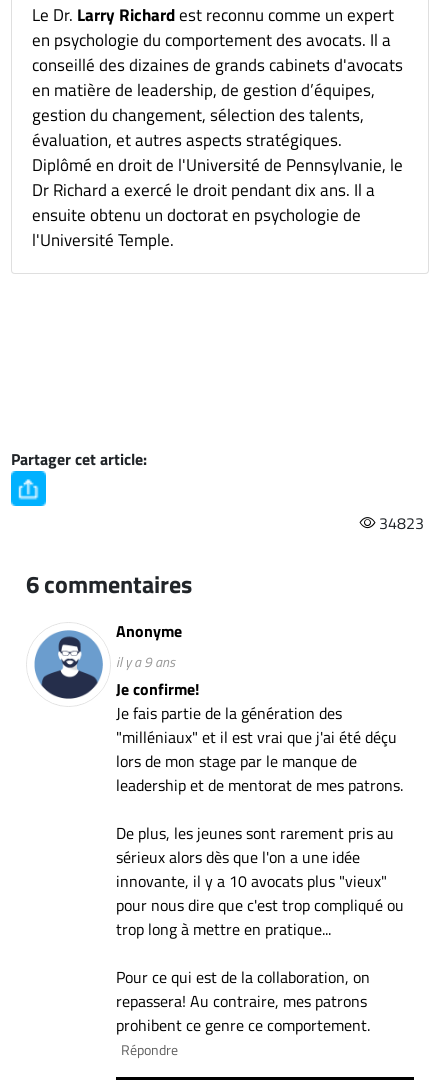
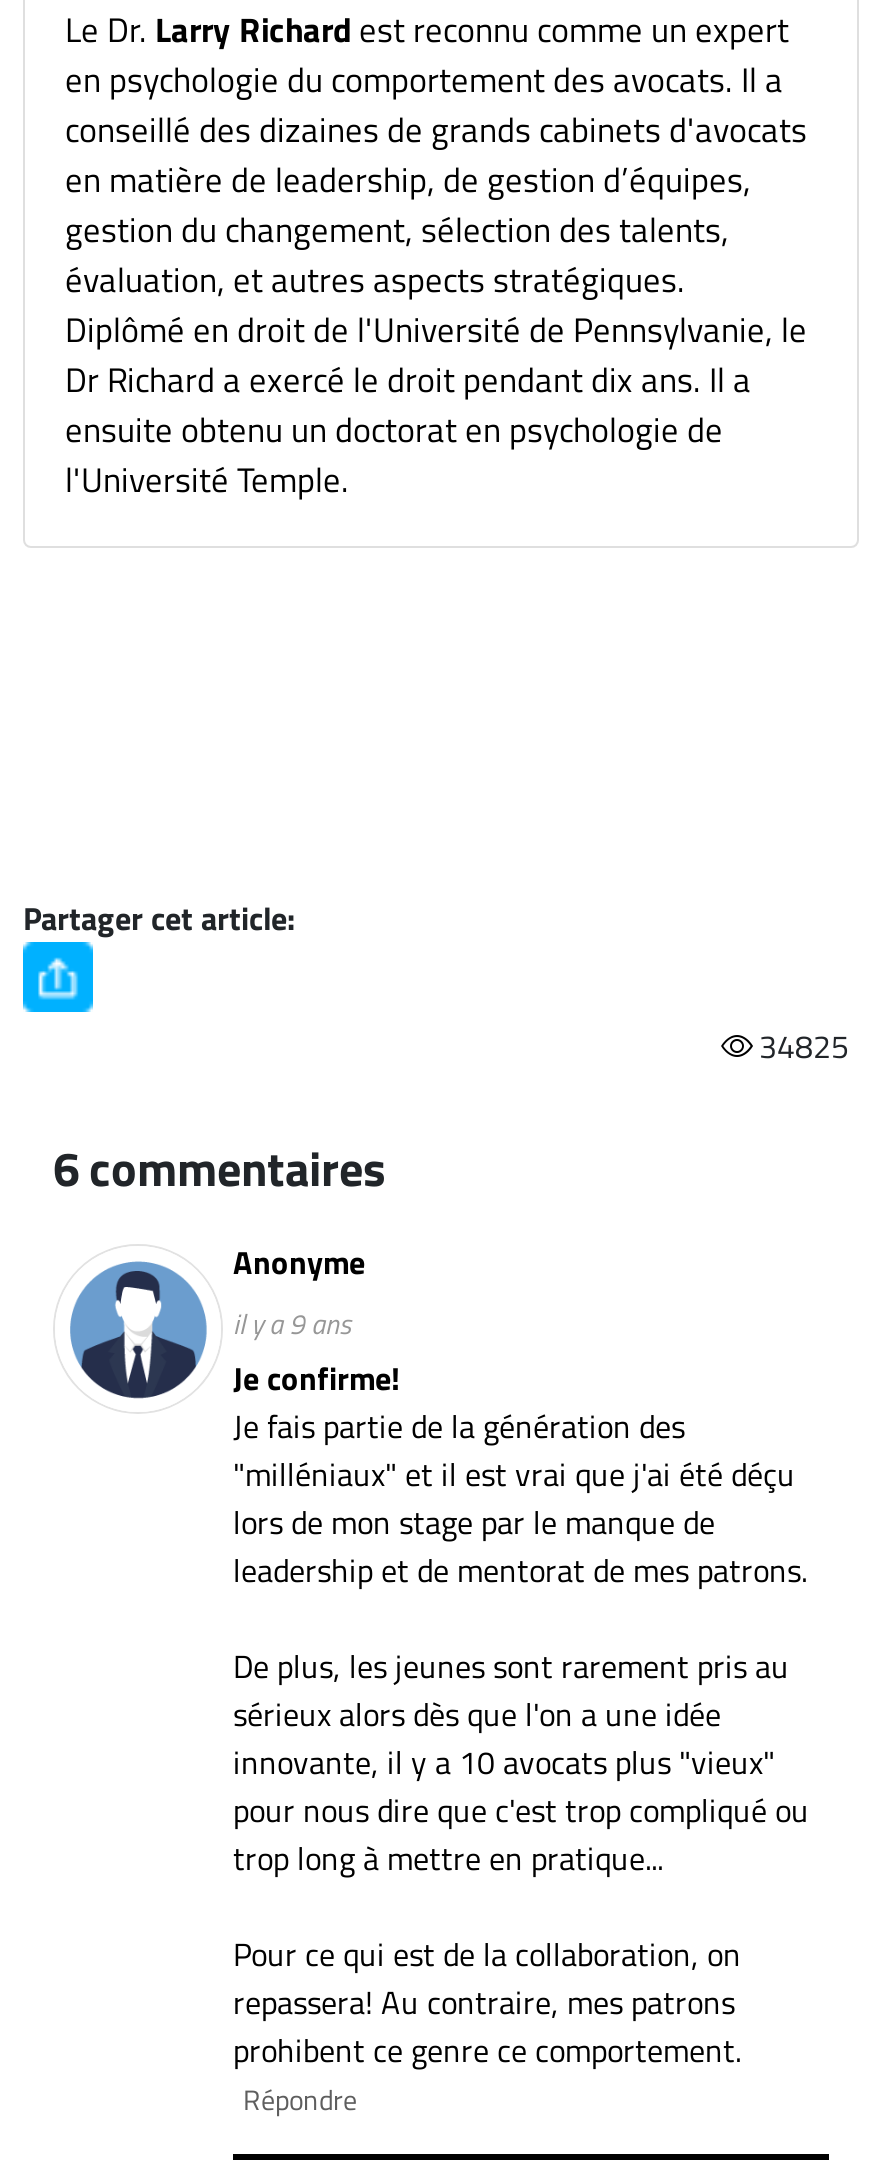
[375,511,424,535] 34823 -> [751,1022,849,1070] 34825
[41,644,97,690] [image] -> [81,1286,195,1400] [image]

